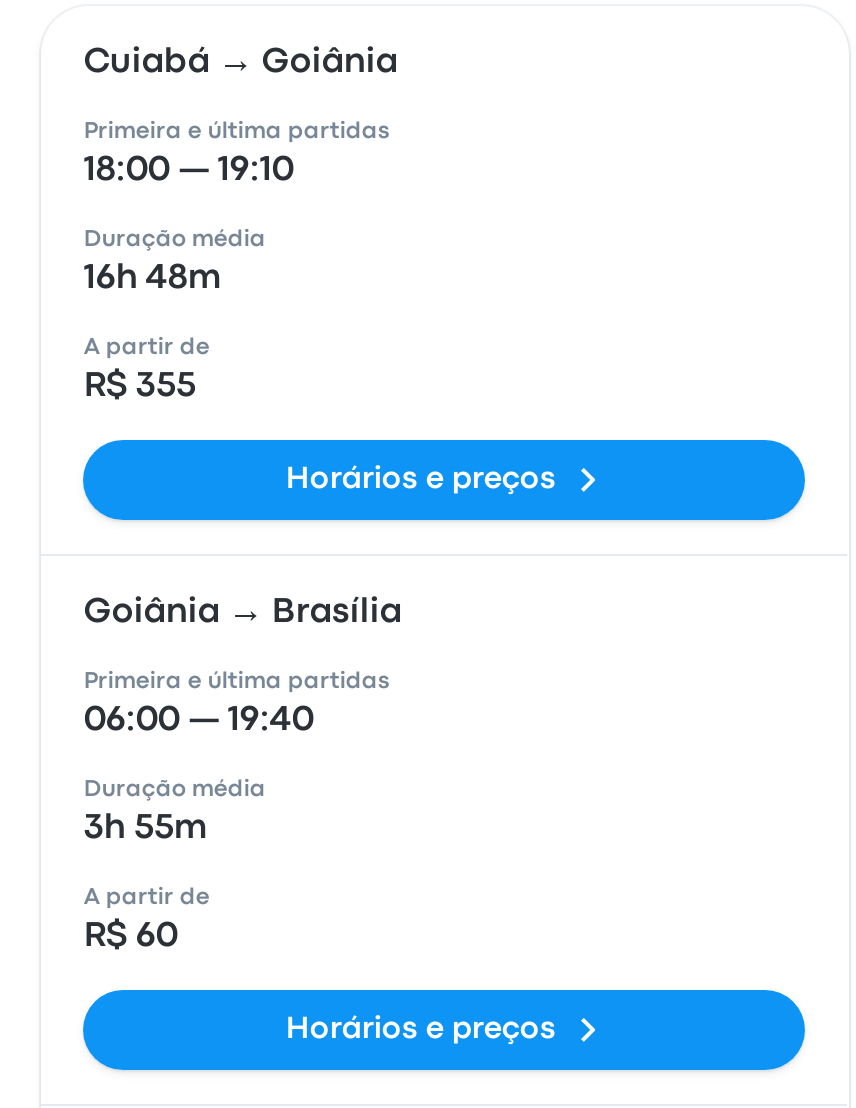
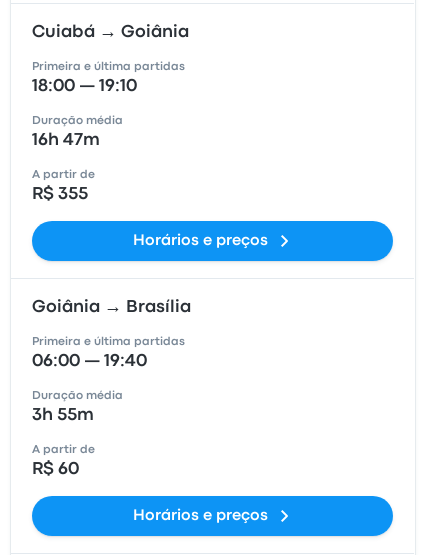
[84,264,222,294] 16h 48m -> [32,133,100,148] 16h 47m

